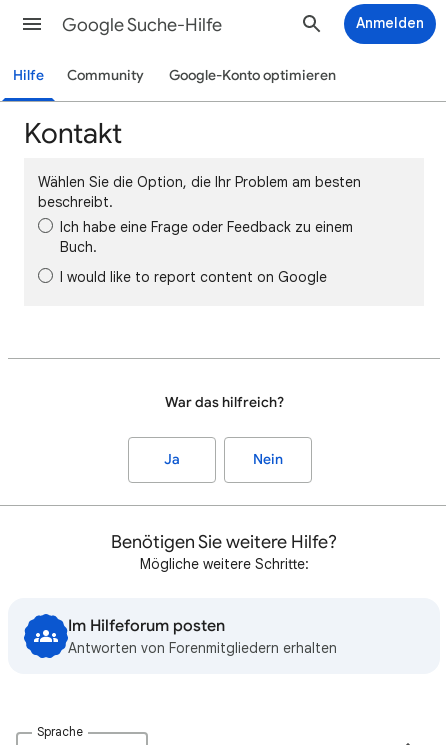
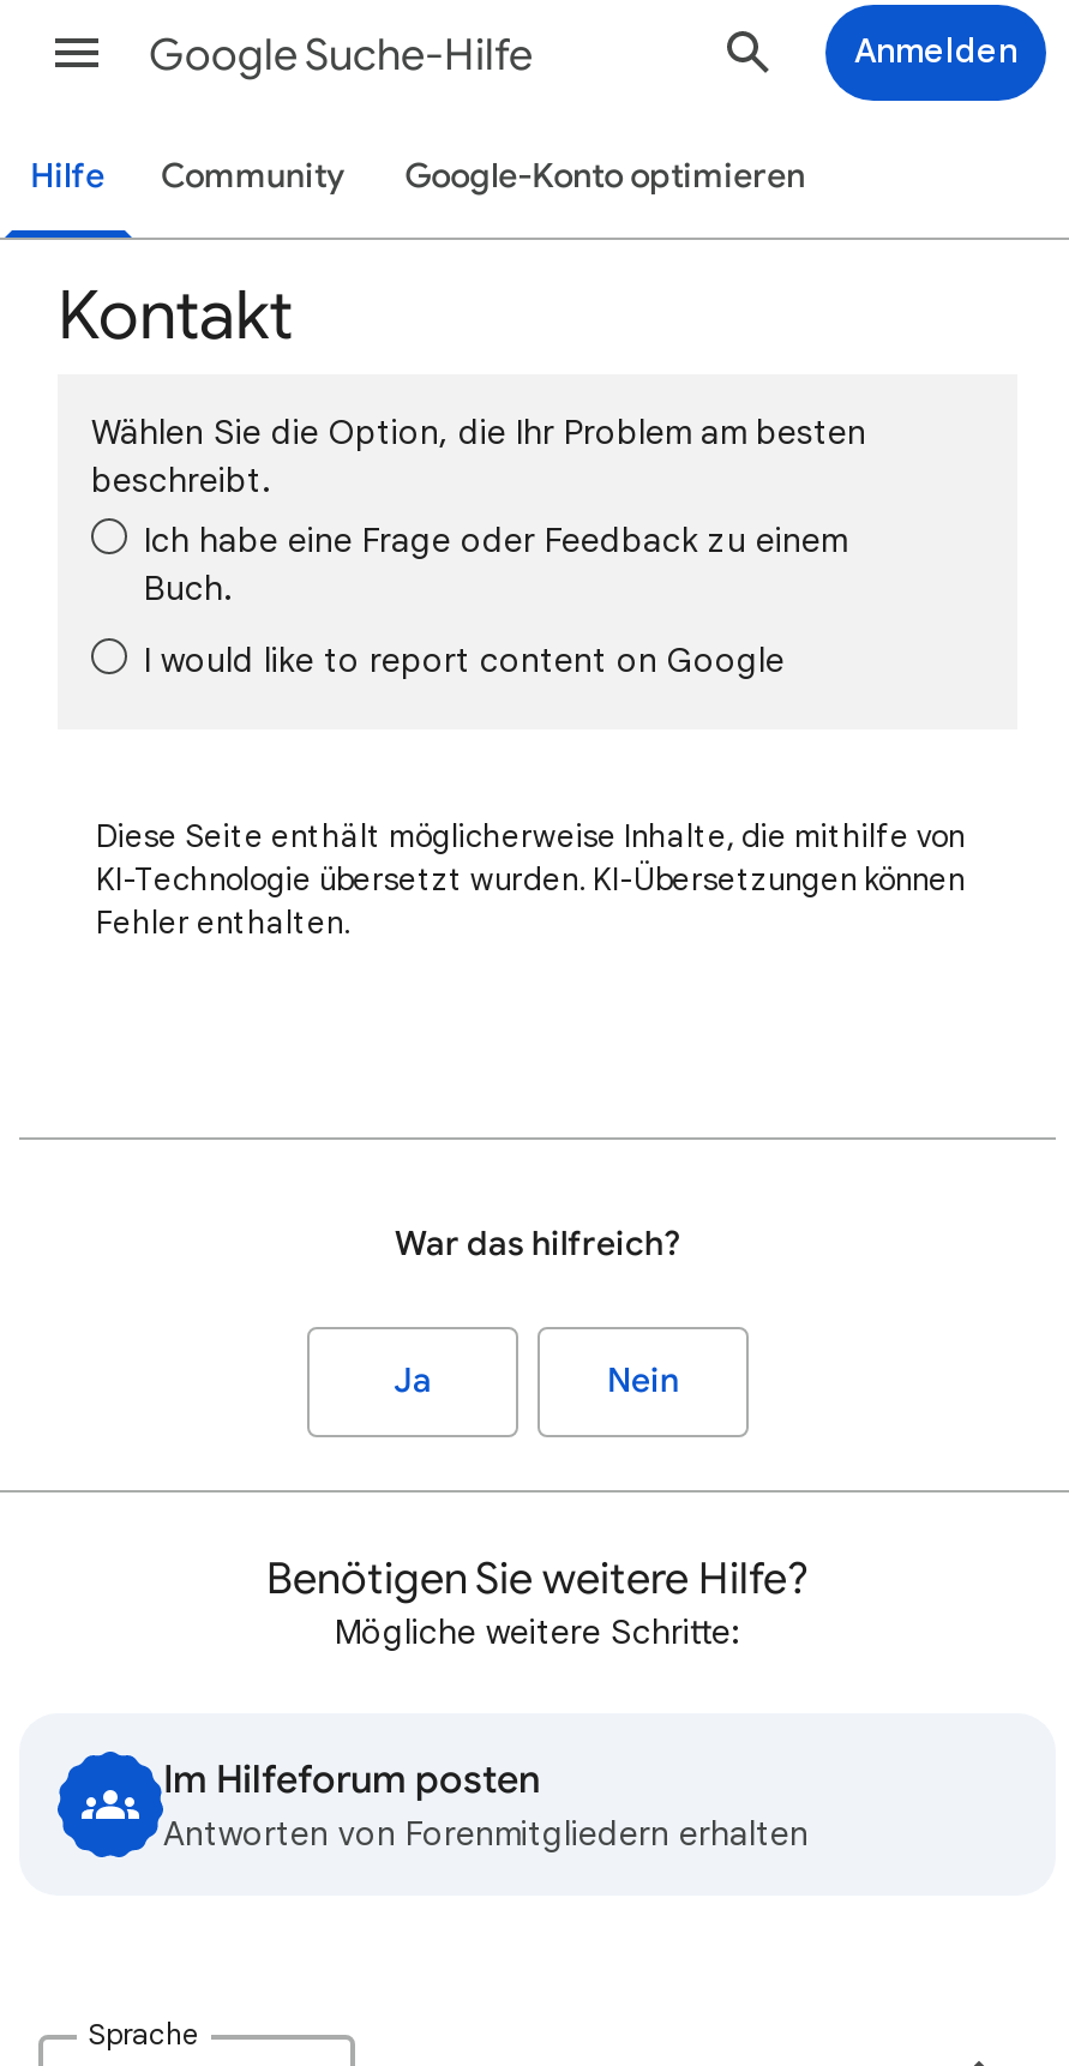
none -> [96,816,965,943] Diese Seite enthält möglicherweise Inhalte, die mithilfe von | KI-Technologie übersetzt wurden. KI-Übersetzungen können | Fehler enthalten.

